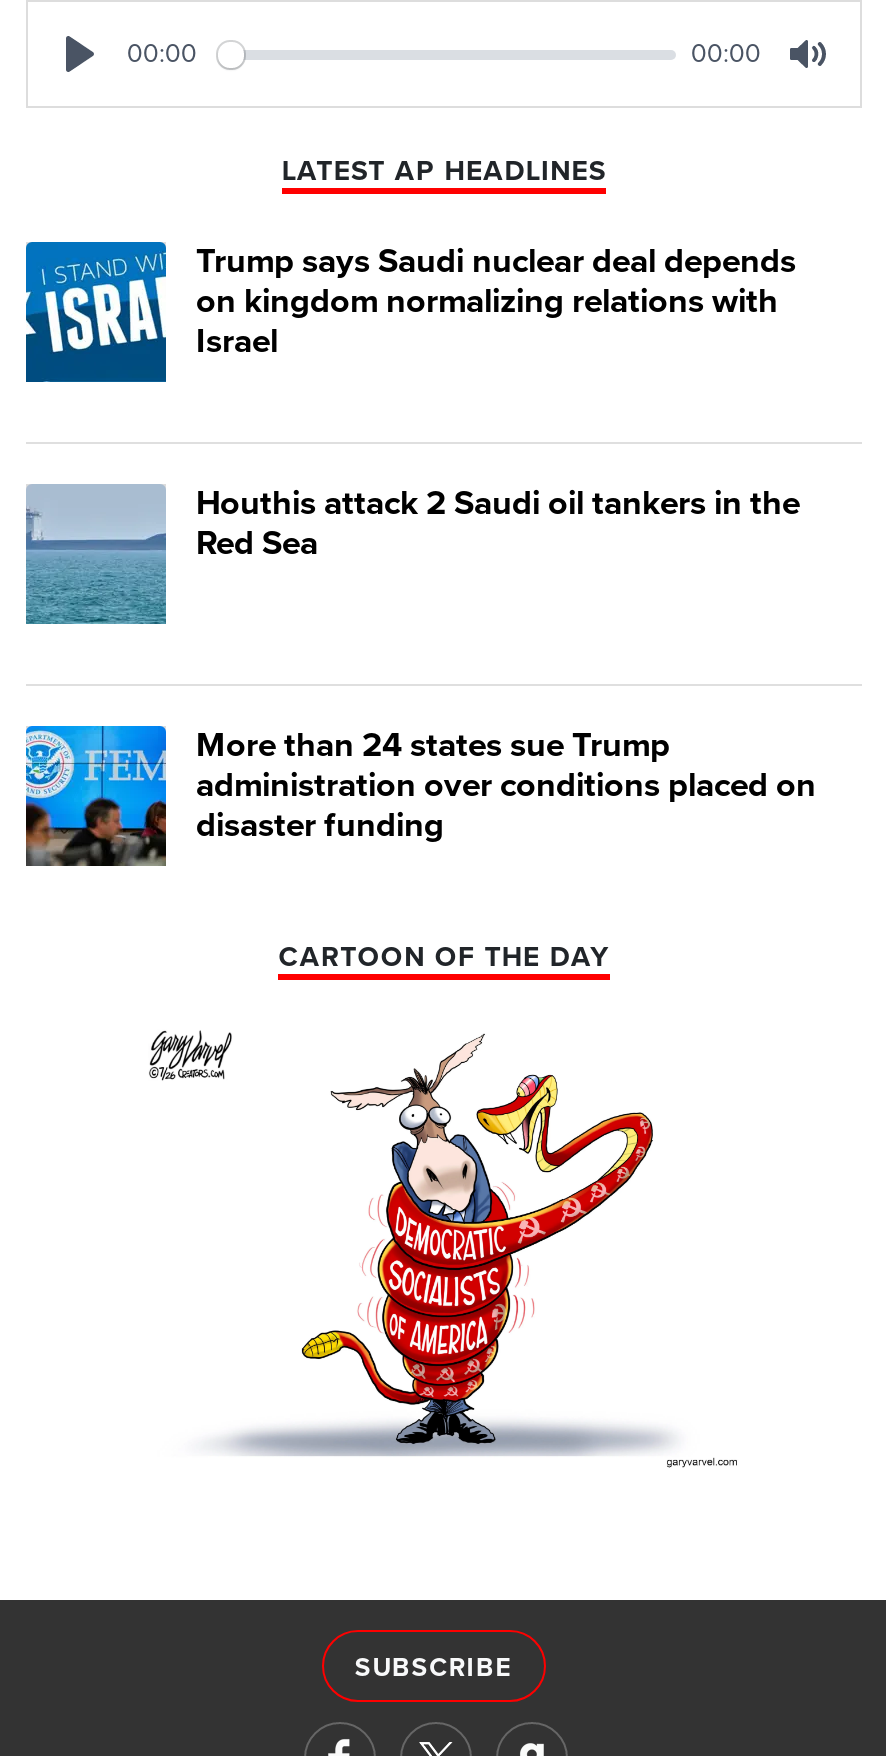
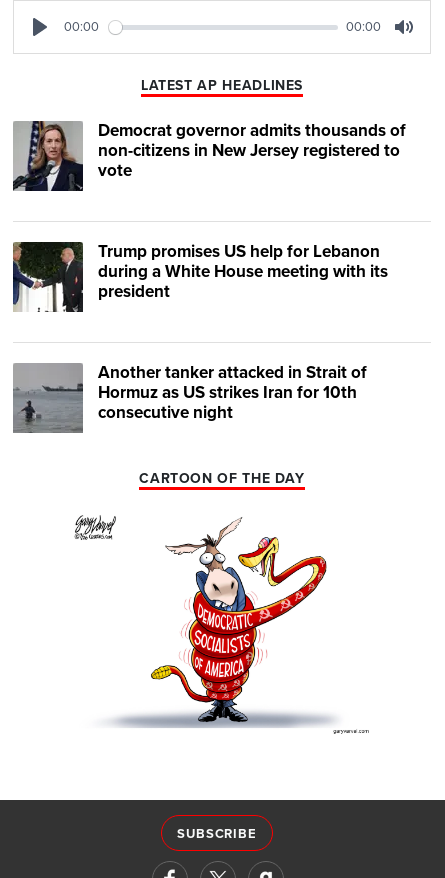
[24,240,796,384] [image] | Trump says Saudi nuclear deal depends | on kingdom normalizing relations with | Israel -> [13,120,406,192] [image] | Democrat governor admits thousands of | non-citizens in New Jersey registered to | vote
[24,482,800,626] [image] | Houthis attack 2 Saudi oil tankers in the | Red Sea -> [12,241,388,313] [image] | Trump promises US help for Lebanon | during a White House meeting with its | president
[24,724,816,866] [image] | More than 24 states sue Trump | administration over conditions placed on | disaster funding -> [12,362,367,433] [image] | Another tanker attacked in Strait of | Hormuz as US strikes Iran for 10th | consecutive night

